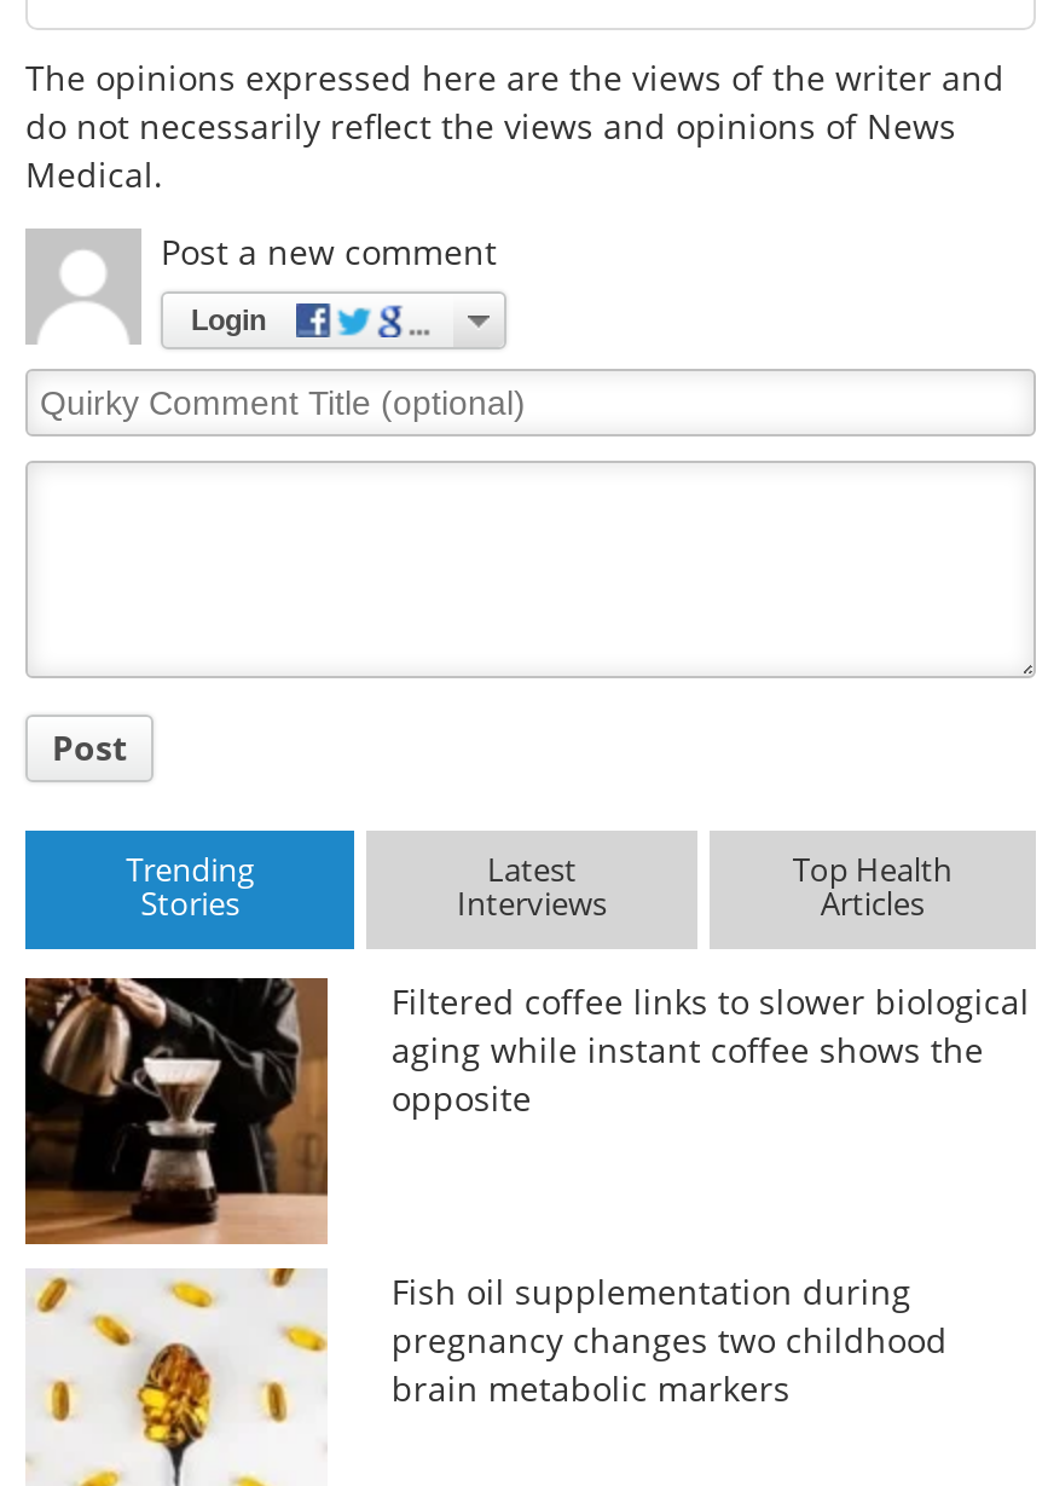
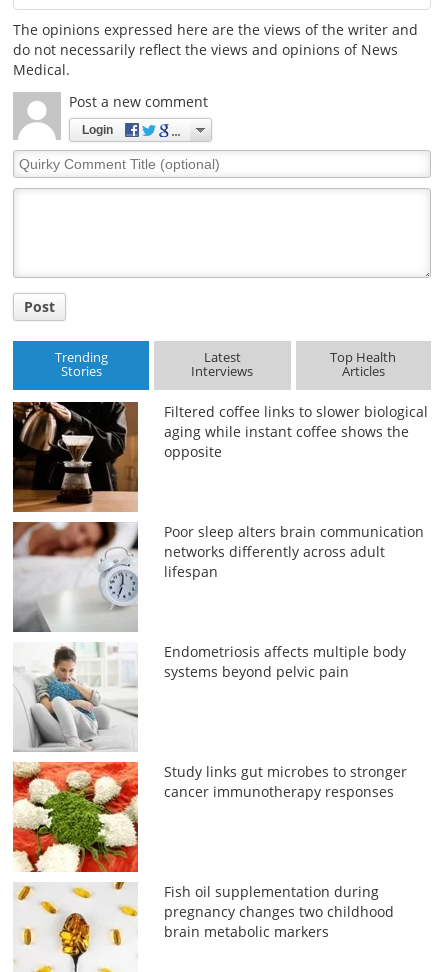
none -> [12,521,424,633] [image] | Poor sleep alters brain communication | networks differently across adult | lifespan
none -> [12,761,407,872] [image] | Study links gut microbes to stronger | cancer immunotherapy responses
none -> [14,642,406,752] [image] | Endometriosis affects multiple body | systems beyond pelvic pain

